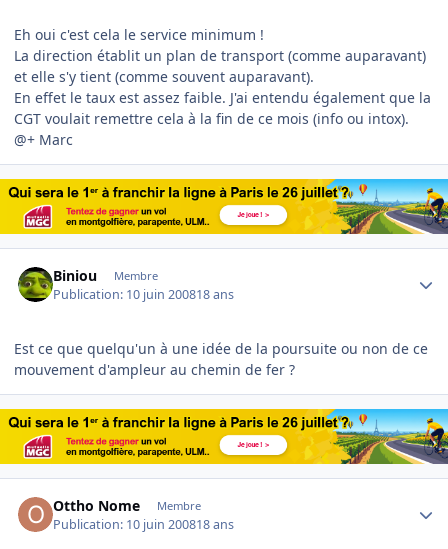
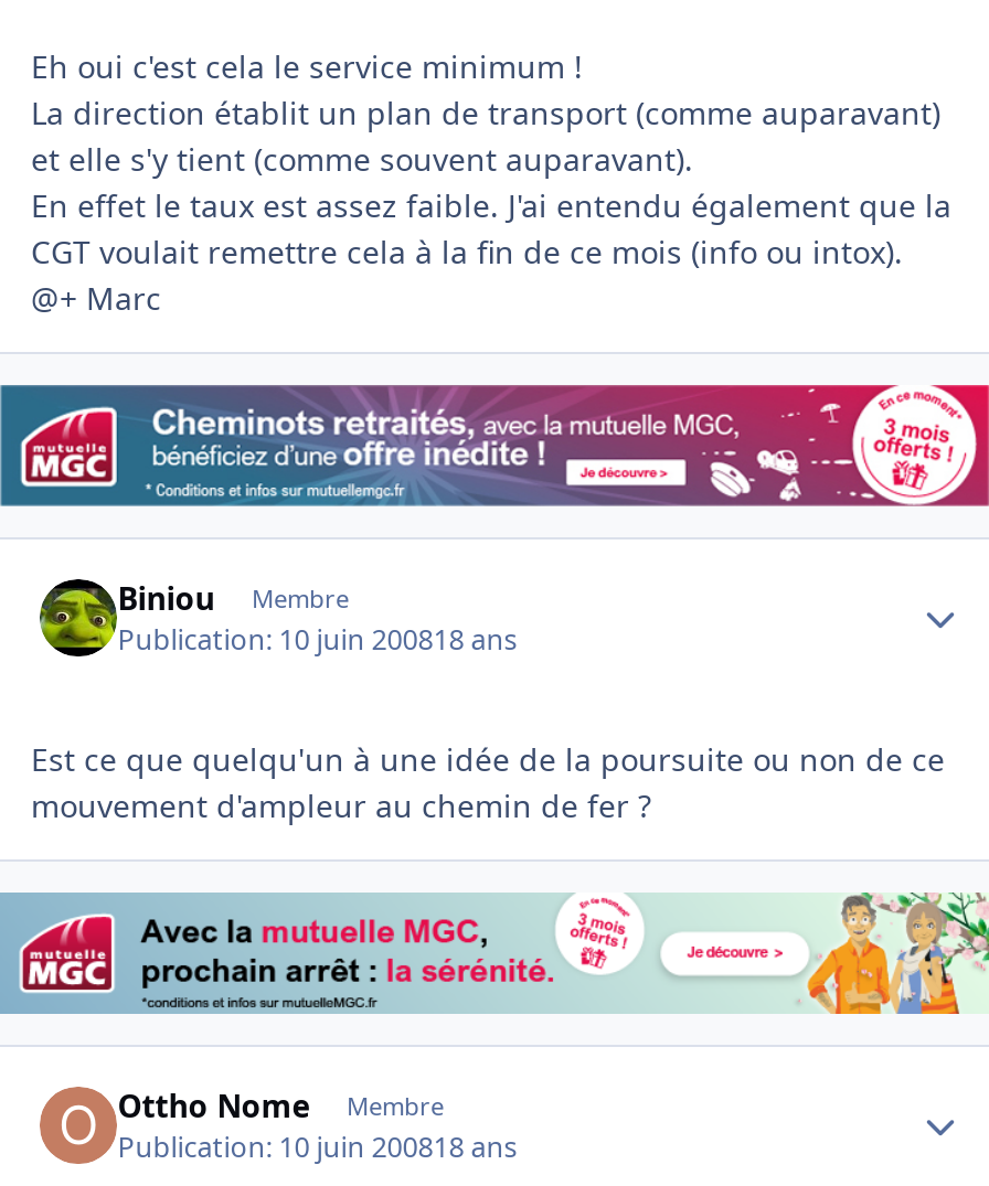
[3,178,445,235] [image] -> [7,383,982,509] [image]
[3,408,445,465] [image] -> [7,890,982,1016] [image]

